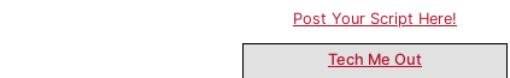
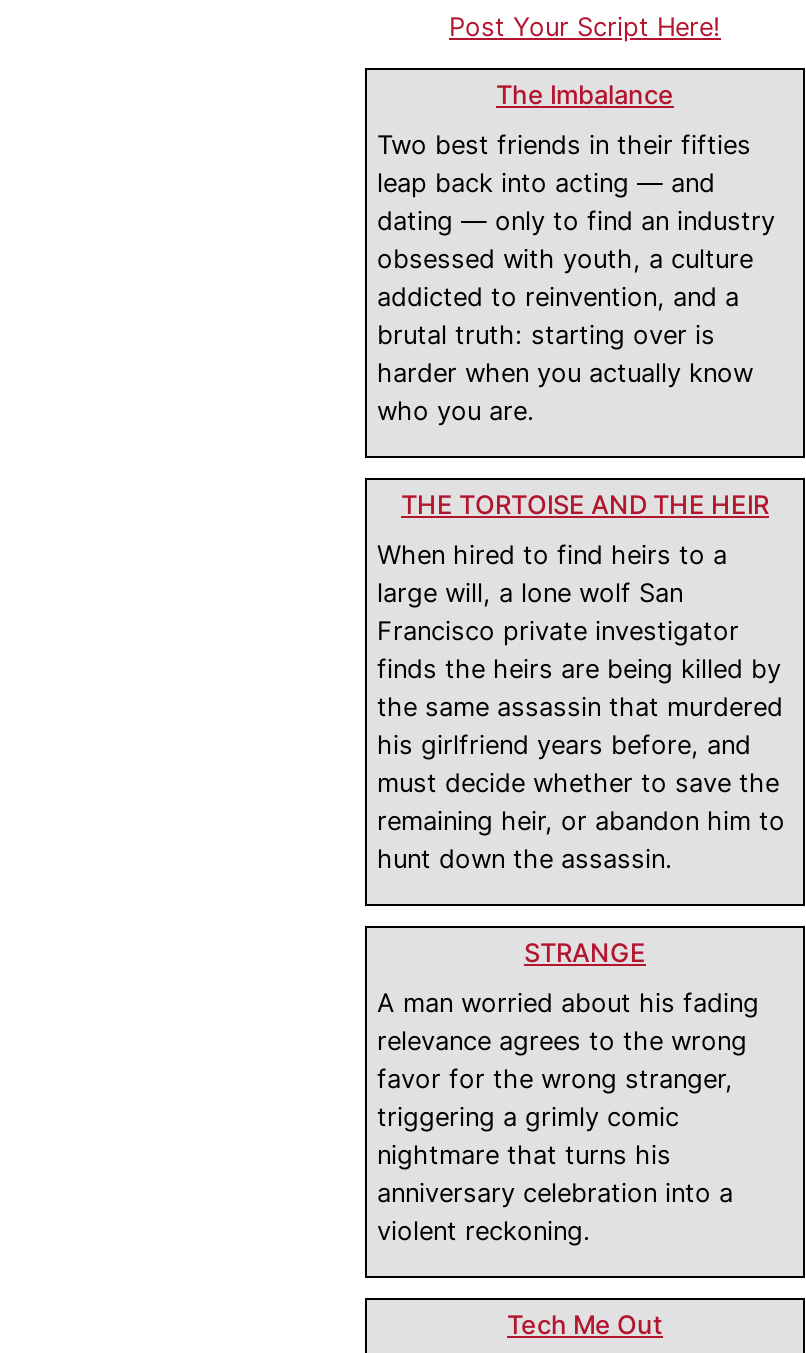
none -> [377,80,785,1246] The Imbalance | Two best friends in their fifties | leap back into acting — and | dating — only to find an industry | obsessed with youth, a culture | addicted to reinvention, and a | brutal truth: starting over is | harder when you actually know | who you are. | THE TORTOISE AND THE HEIR | When hired to find heirs to a | large will, a lone wolf San | Francisco private investigator | finds the heirs are being killed by | the same assassin that murdered | his girlfriend years before, and | must decide whether to save the | remaining heir, or abandon him to | hunt down the assassin. | STRANGE | A man worried about his fading | relevance agrees to the wrong | favor for the wrong stranger, | triggering a grimly comic | nightmare that turns his | anniversary celebration into a | violent reckoning.

